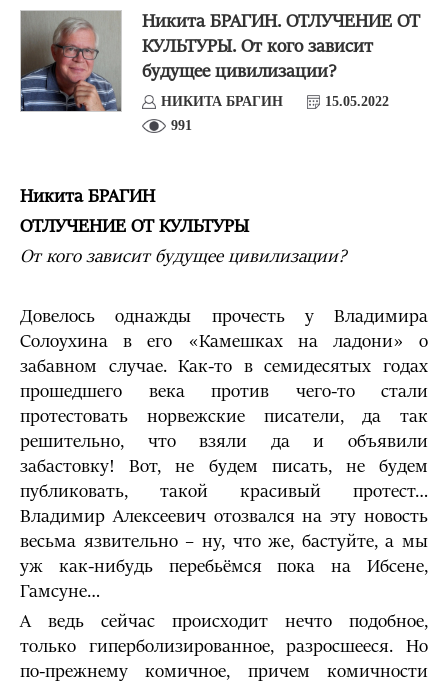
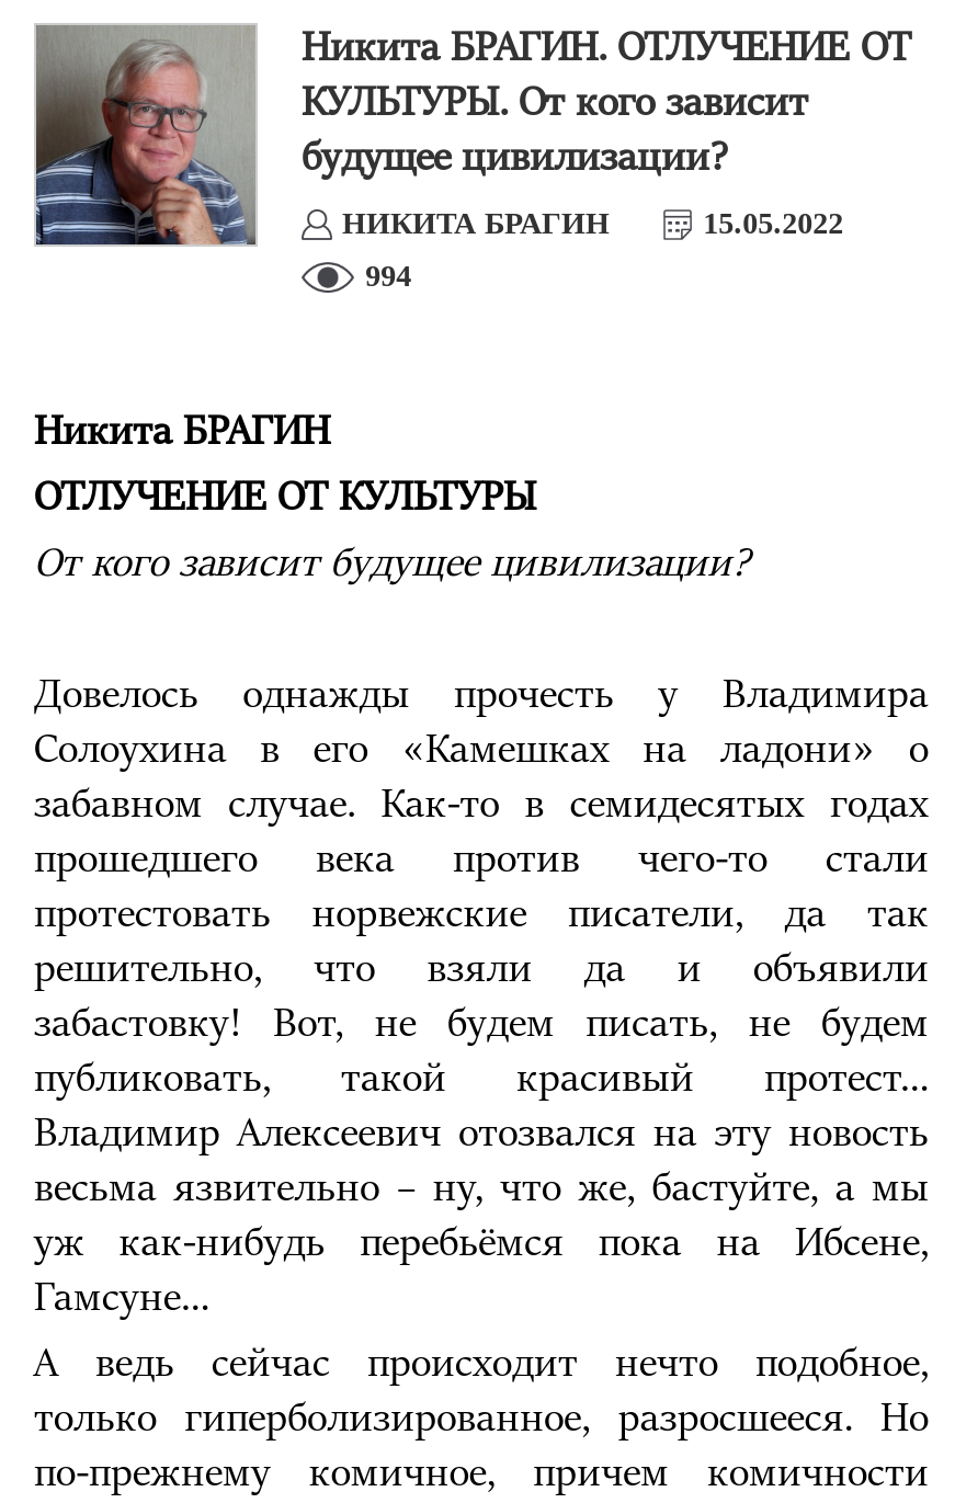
[171,118,192,133] 991 -> [365,259,411,292] 994

